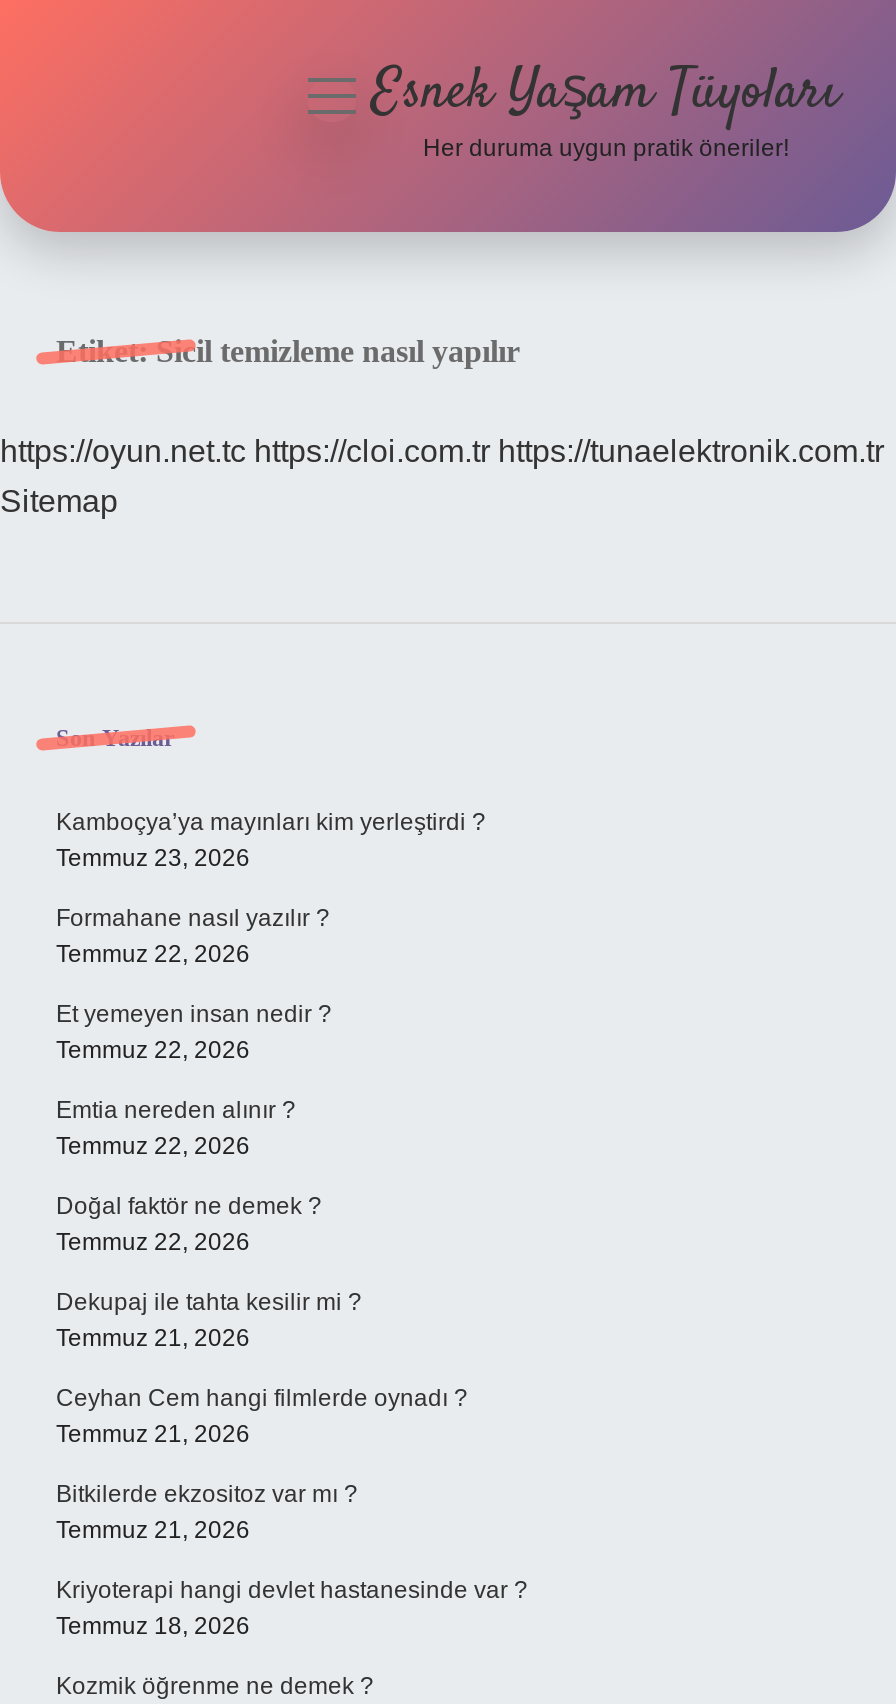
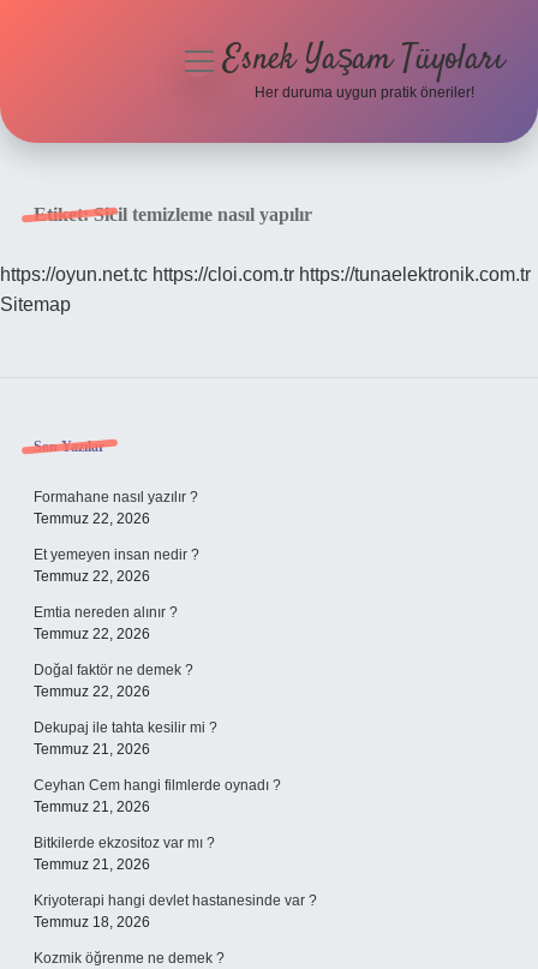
[56,808,486,872] Kamboçya’ya mayınları kim yerleştirdi ? | Temmuz 23, 2026 -> none

